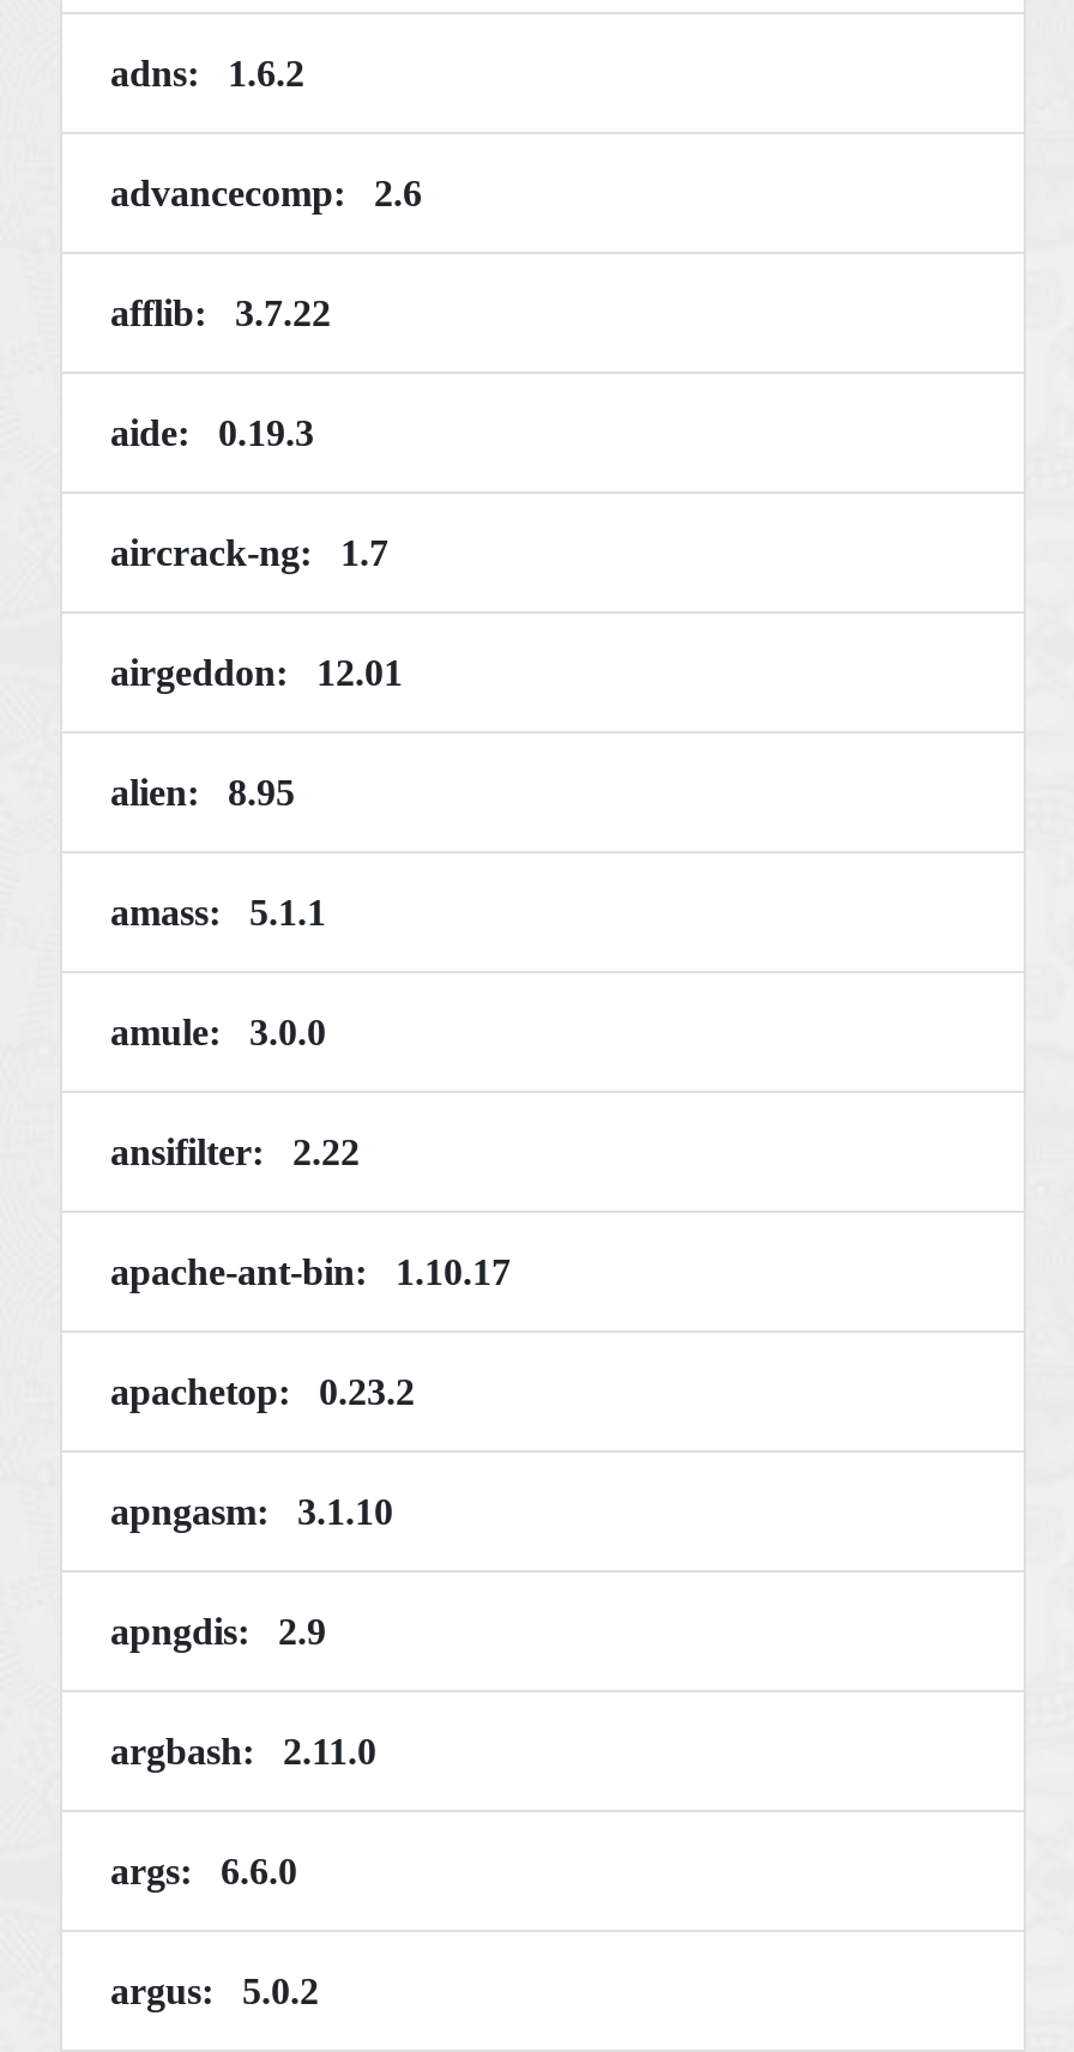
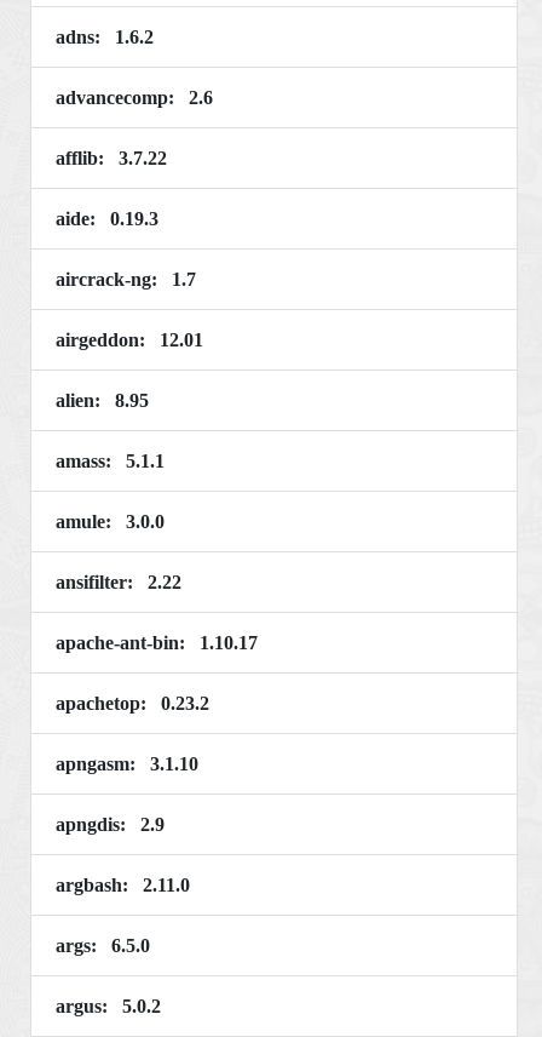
[110,1852,297,1893] args: 6.6.0 -> [56,936,150,956] args: 6.5.0

